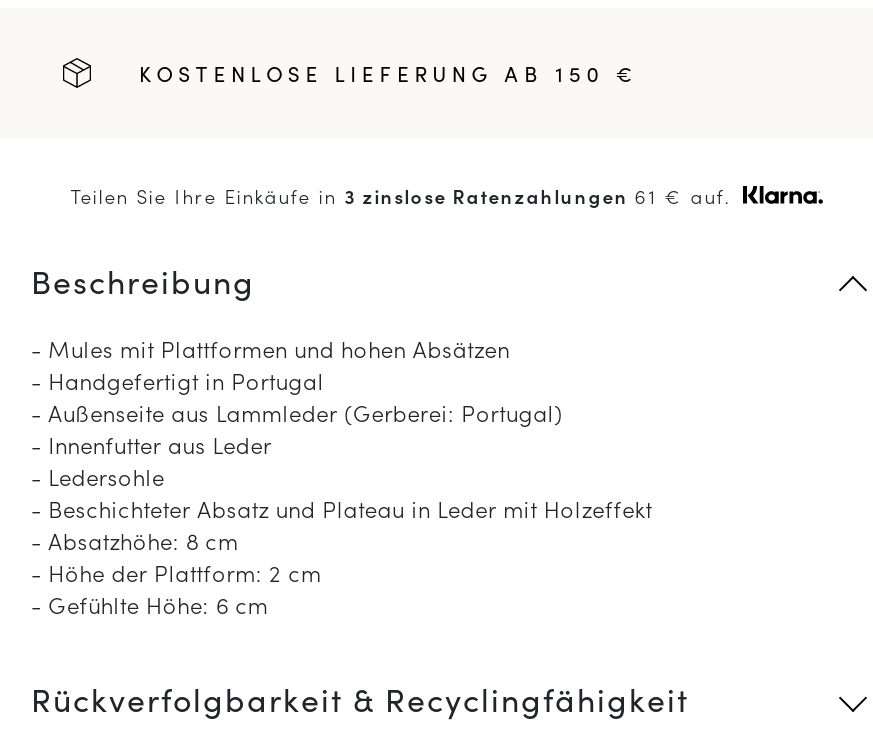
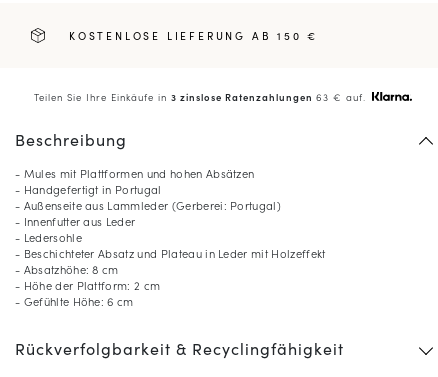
[71,182,731,210] Teilen Sie Ihre Einkäufe in 3 zinslose Ratenzahlungen 61 € auf. -> [34,90,366,104] Teilen Sie Ihre Einkäufe in 3 zinslose Ratenzahlungen 63 € auf.

